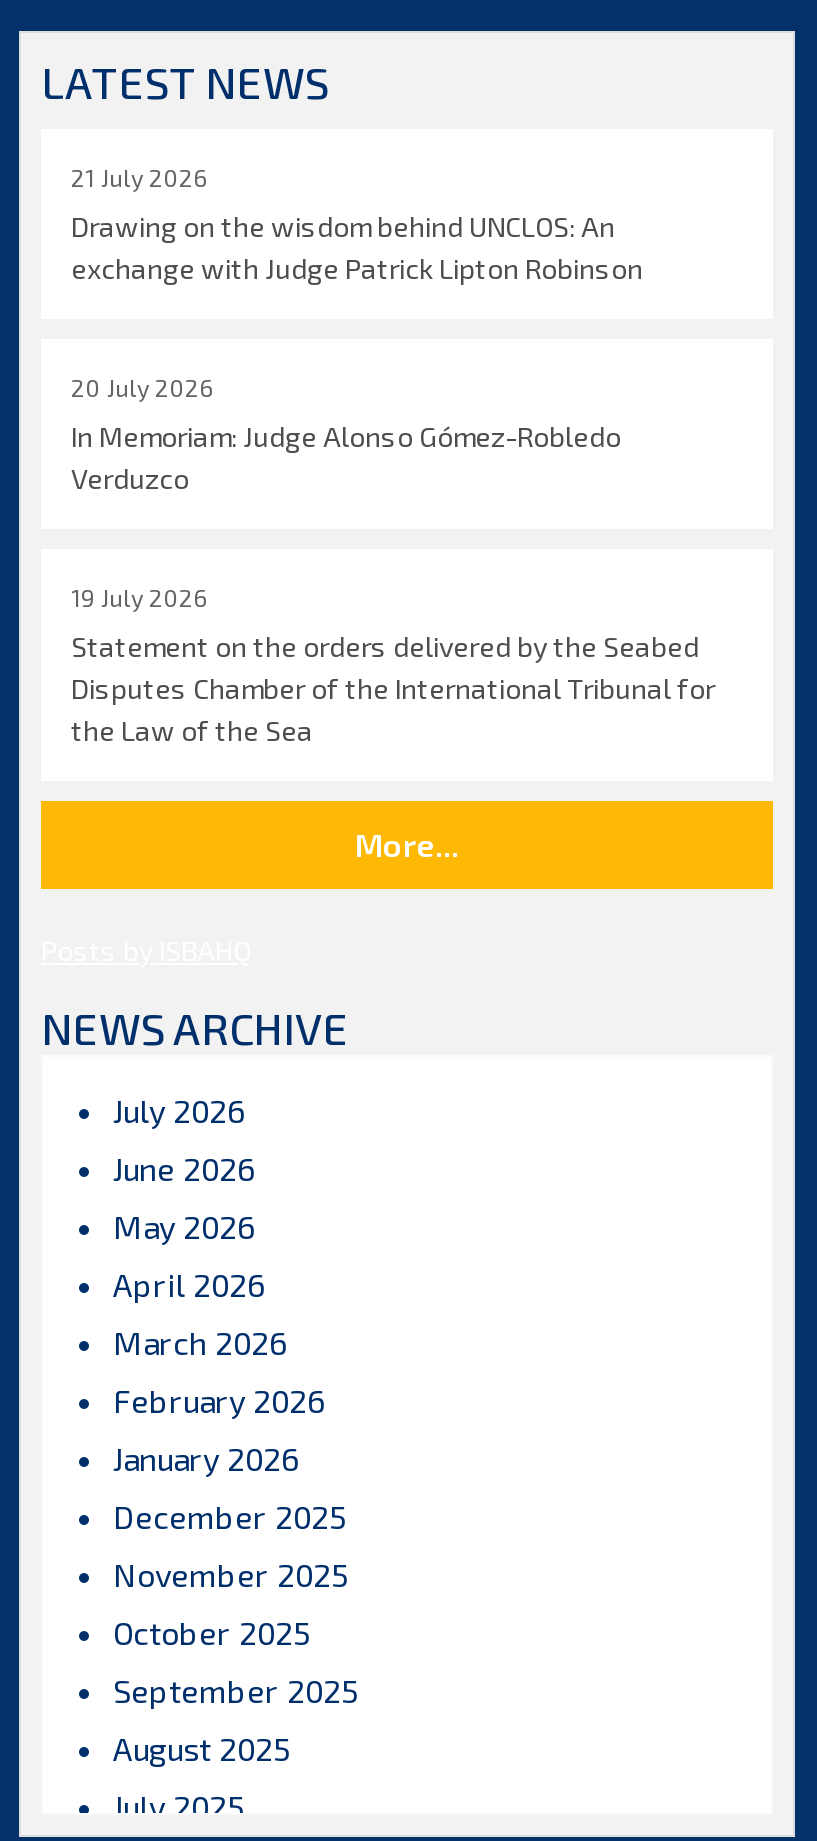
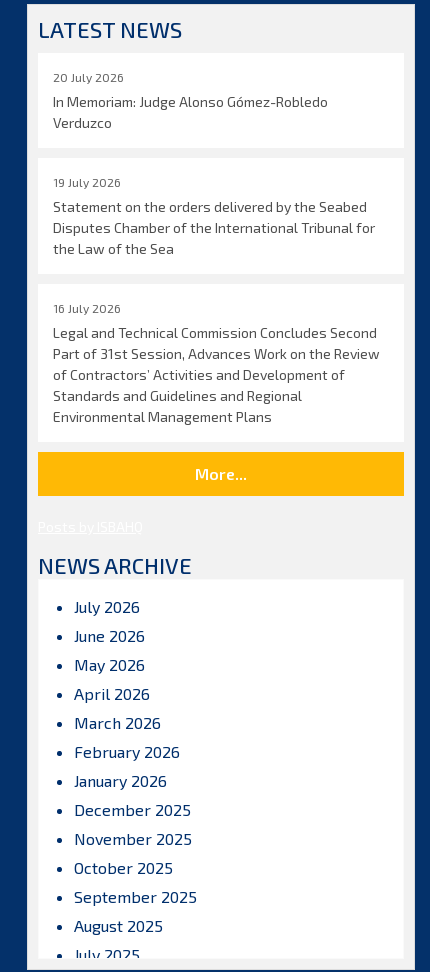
[71,163,643,285] 21 July 2026 | Drawing on the wisdom behind UNCLOS: An | exchange with Judge Patrick Lipton Robinson -> none
moved [71,373,715,747] -> [53,70,375,257]: 20 July 2026 | In Memoriam: Judge Alonso Gómez-Robledo | Verduzco | 19 July 2026 | Statement on the orders delivered by the Seabed | Disputes Chamber of the International Tribunal for | the Law of the Sea
none -> [53,301,380,425] 16 July 2026 | Legal and Technical Commission Concludes Second | Part of 31st Session, Advances Work on the Review | of Contractors’ Activities and Development of | Standards and Guidelines and Regional | Environmental Management Plans

